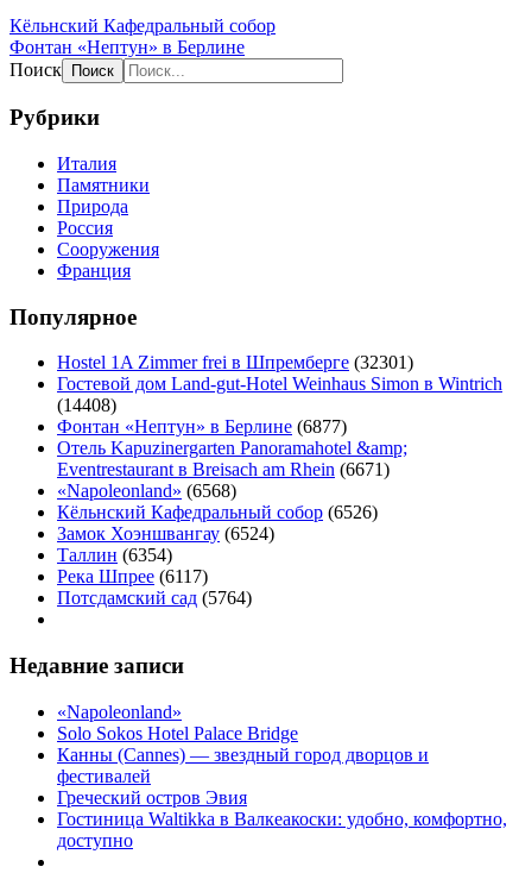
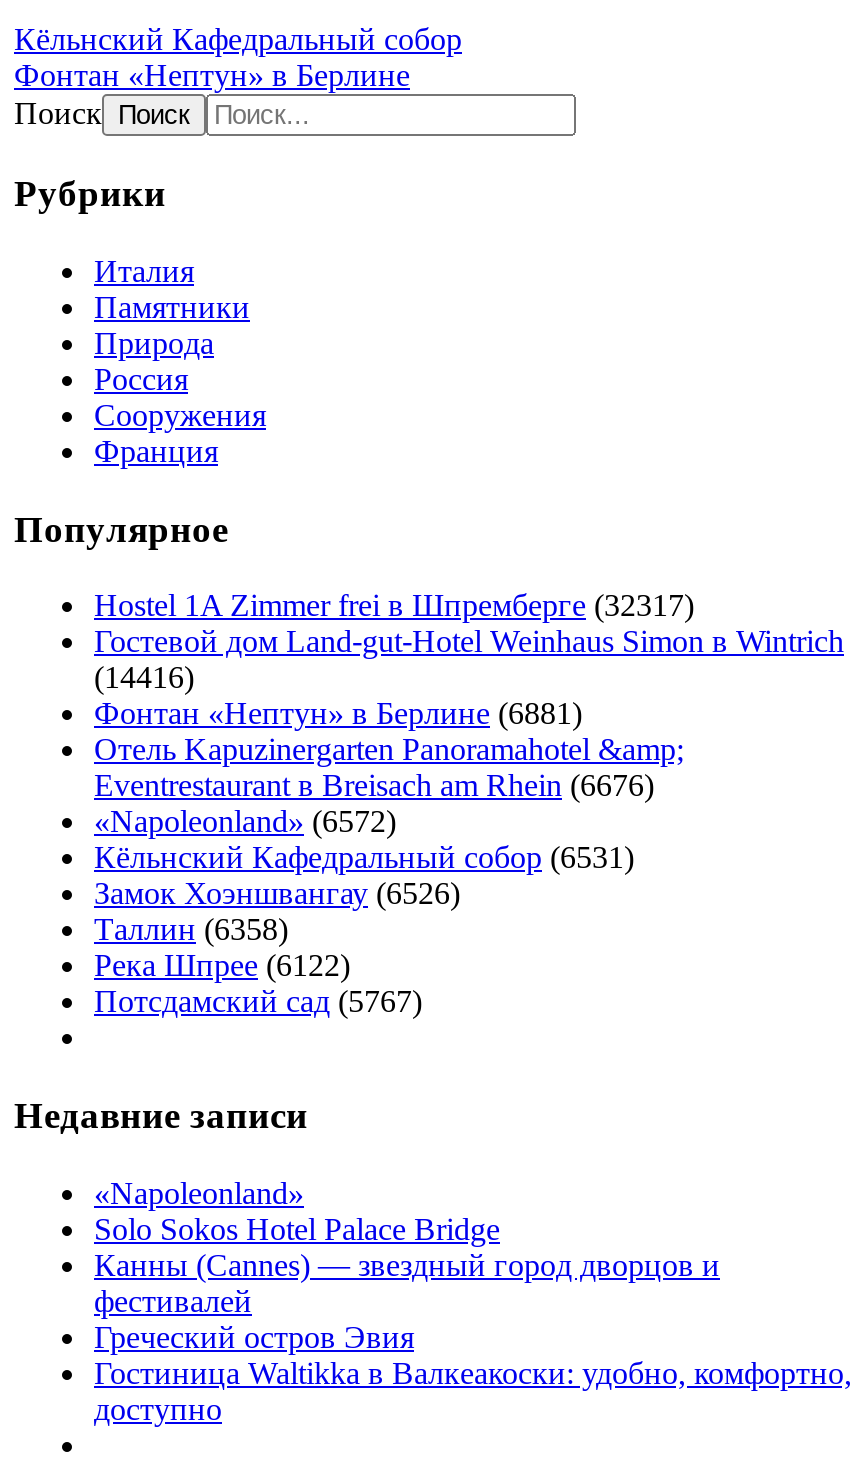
[57,353,413,373] Hostel 1A Zimmer frei в Шпремберге (32301) -> [94,589,694,623] Hostel 1A Zimmer frei в Шпремберге (32317)
[57,395,116,416] (14408) -> [94,661,194,695] (14416)
[57,417,347,437] Фонтан «Нептун» в Берлине (6877) -> [94,697,582,731] Фонтан «Нептун» в Берлине (6881)
[57,460,390,480] Eventrestaurant в Breisach am Rhein (6671) -> [94,769,654,803] Eventrestaurant в Breisach am Rhein (6676)
[57,481,236,501] «Napoleonland» (6568) -> [94,805,396,839] «Napoleonland» (6572)
[57,503,378,523] Кёльнский Кафедральный собор (6526) -> [94,841,634,875] Кёльнский Кафедральный собор (6531)
[57,524,274,544] Замок Хоэншвангау (6524) -> [94,877,460,911] Замок Хоэншвангау (6526)
[57,545,172,566] Таллин (6354) -> [94,913,288,947] Таллин (6358)
[57,567,208,587] Река Шпрее (6117) -> [94,949,350,983] Река Шпрее (6122)
[57,588,252,608] Потсдамский сад (5764) -> [94,985,422,1019] Потсдамский сад (5767)

